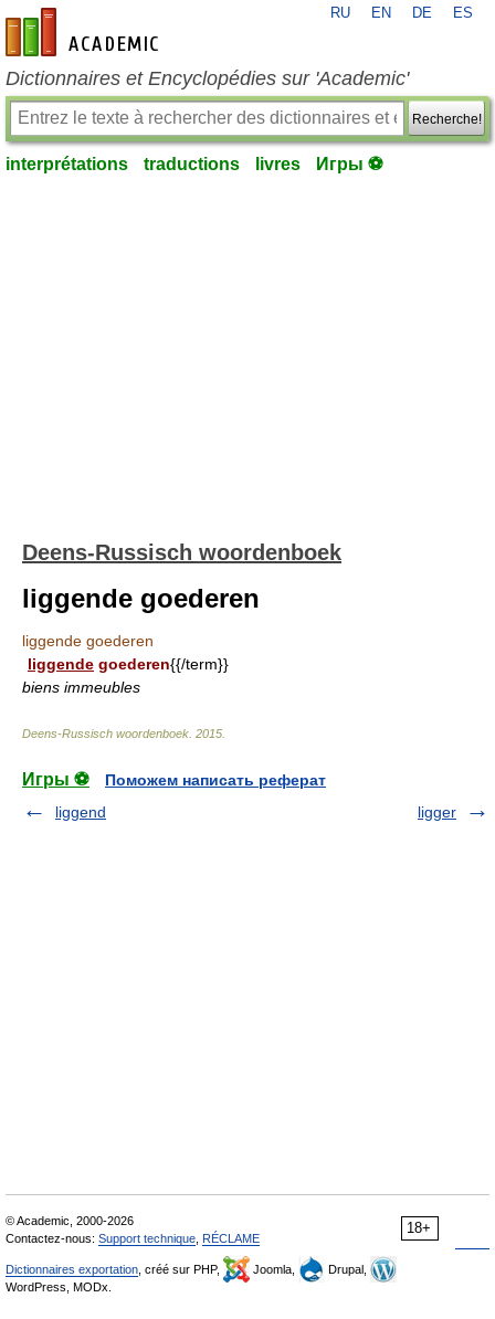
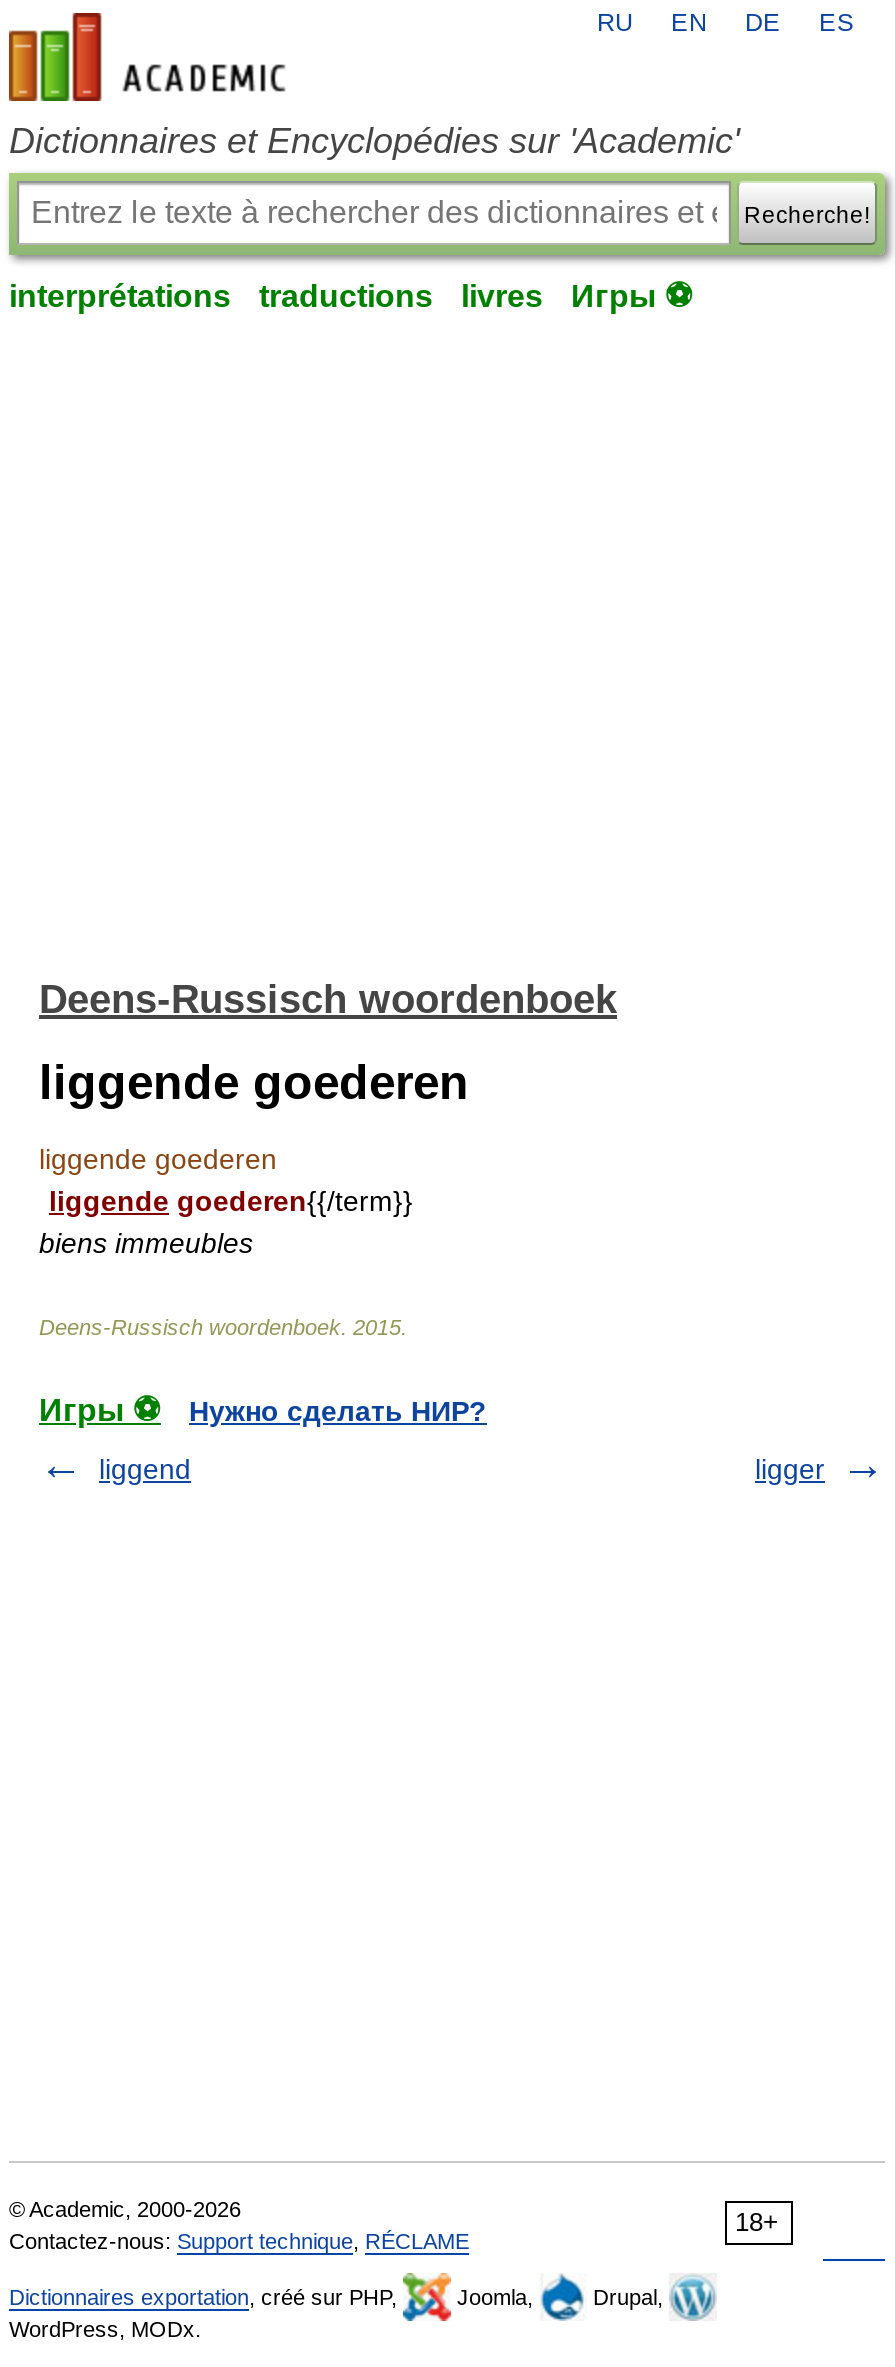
[105,771,326,789] Поможем написать реферат -> [189,1395,487,1427] Нужно сделать НИР?

